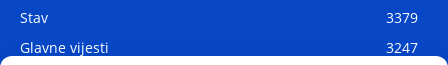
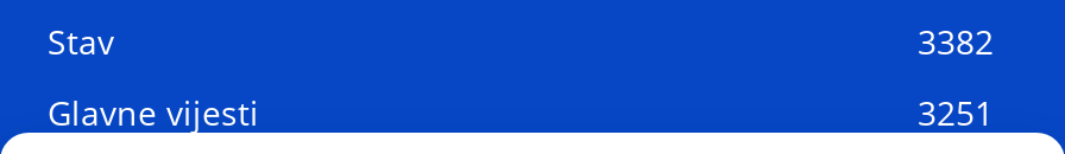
[386,8,418,27] 3379 -> [918,18,994,63] 3382
[386,38,418,57] 3247 -> [918,89,994,134] 3251

